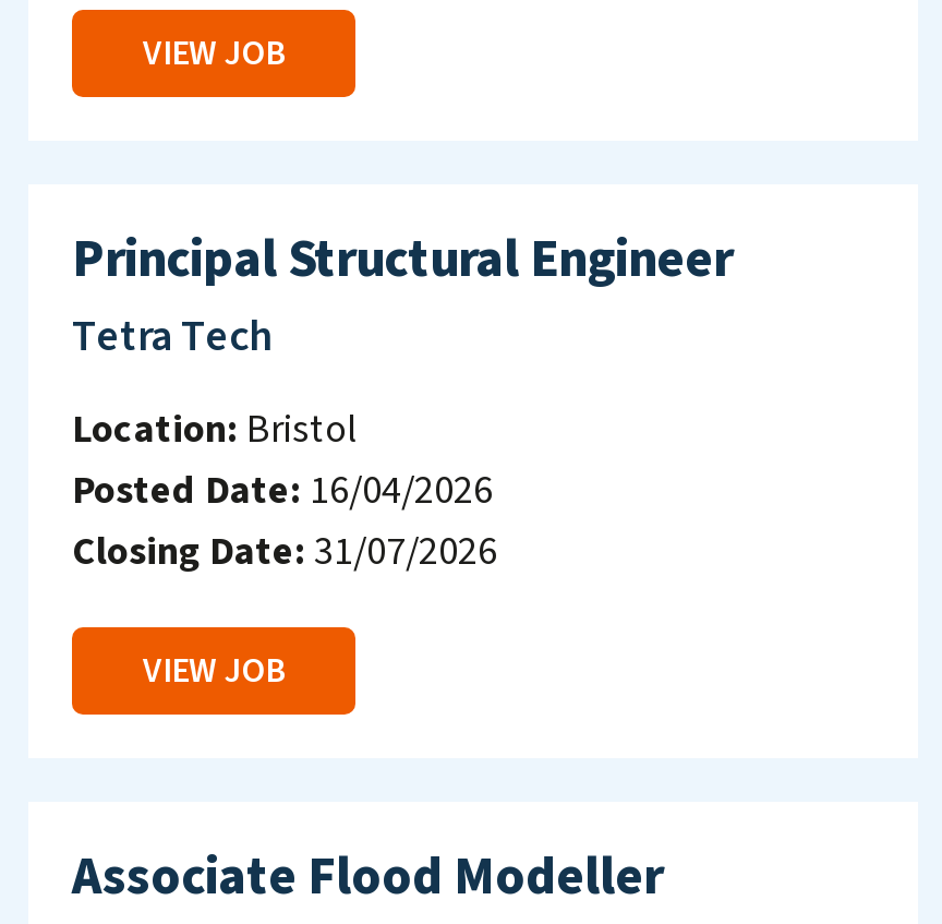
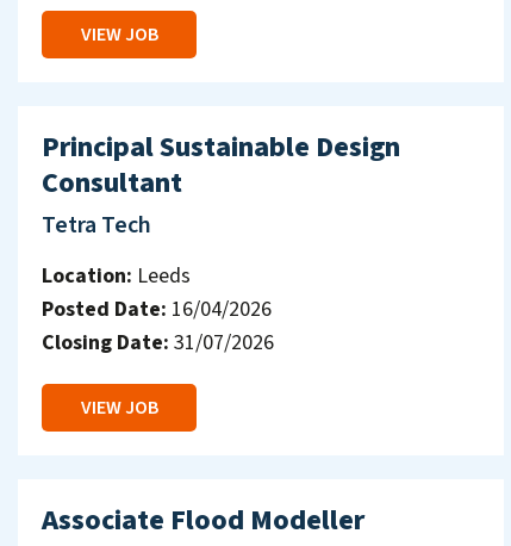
[72,223,733,299] Principal Structural Engineer -> [42,127,400,204] Principal Sustainable Design | Consultant
[72,404,355,458] Location: Bristol -> [42,262,191,291] Location: Leeds

